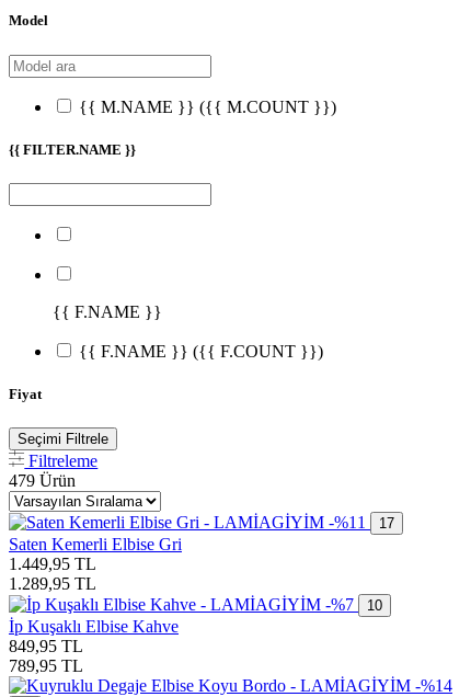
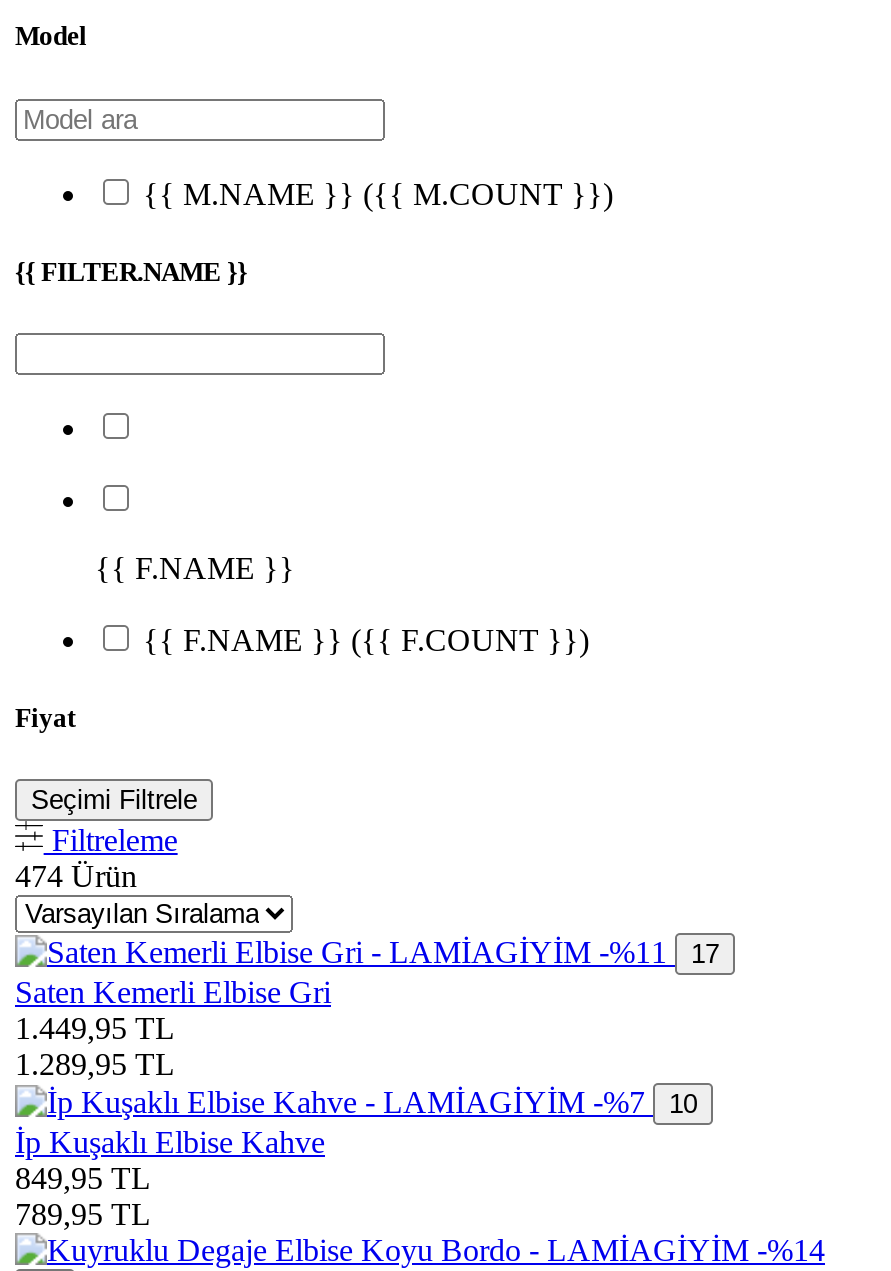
[9,471,76,489] 479 Ürün -> [15,858,137,892] 474 Ürün

